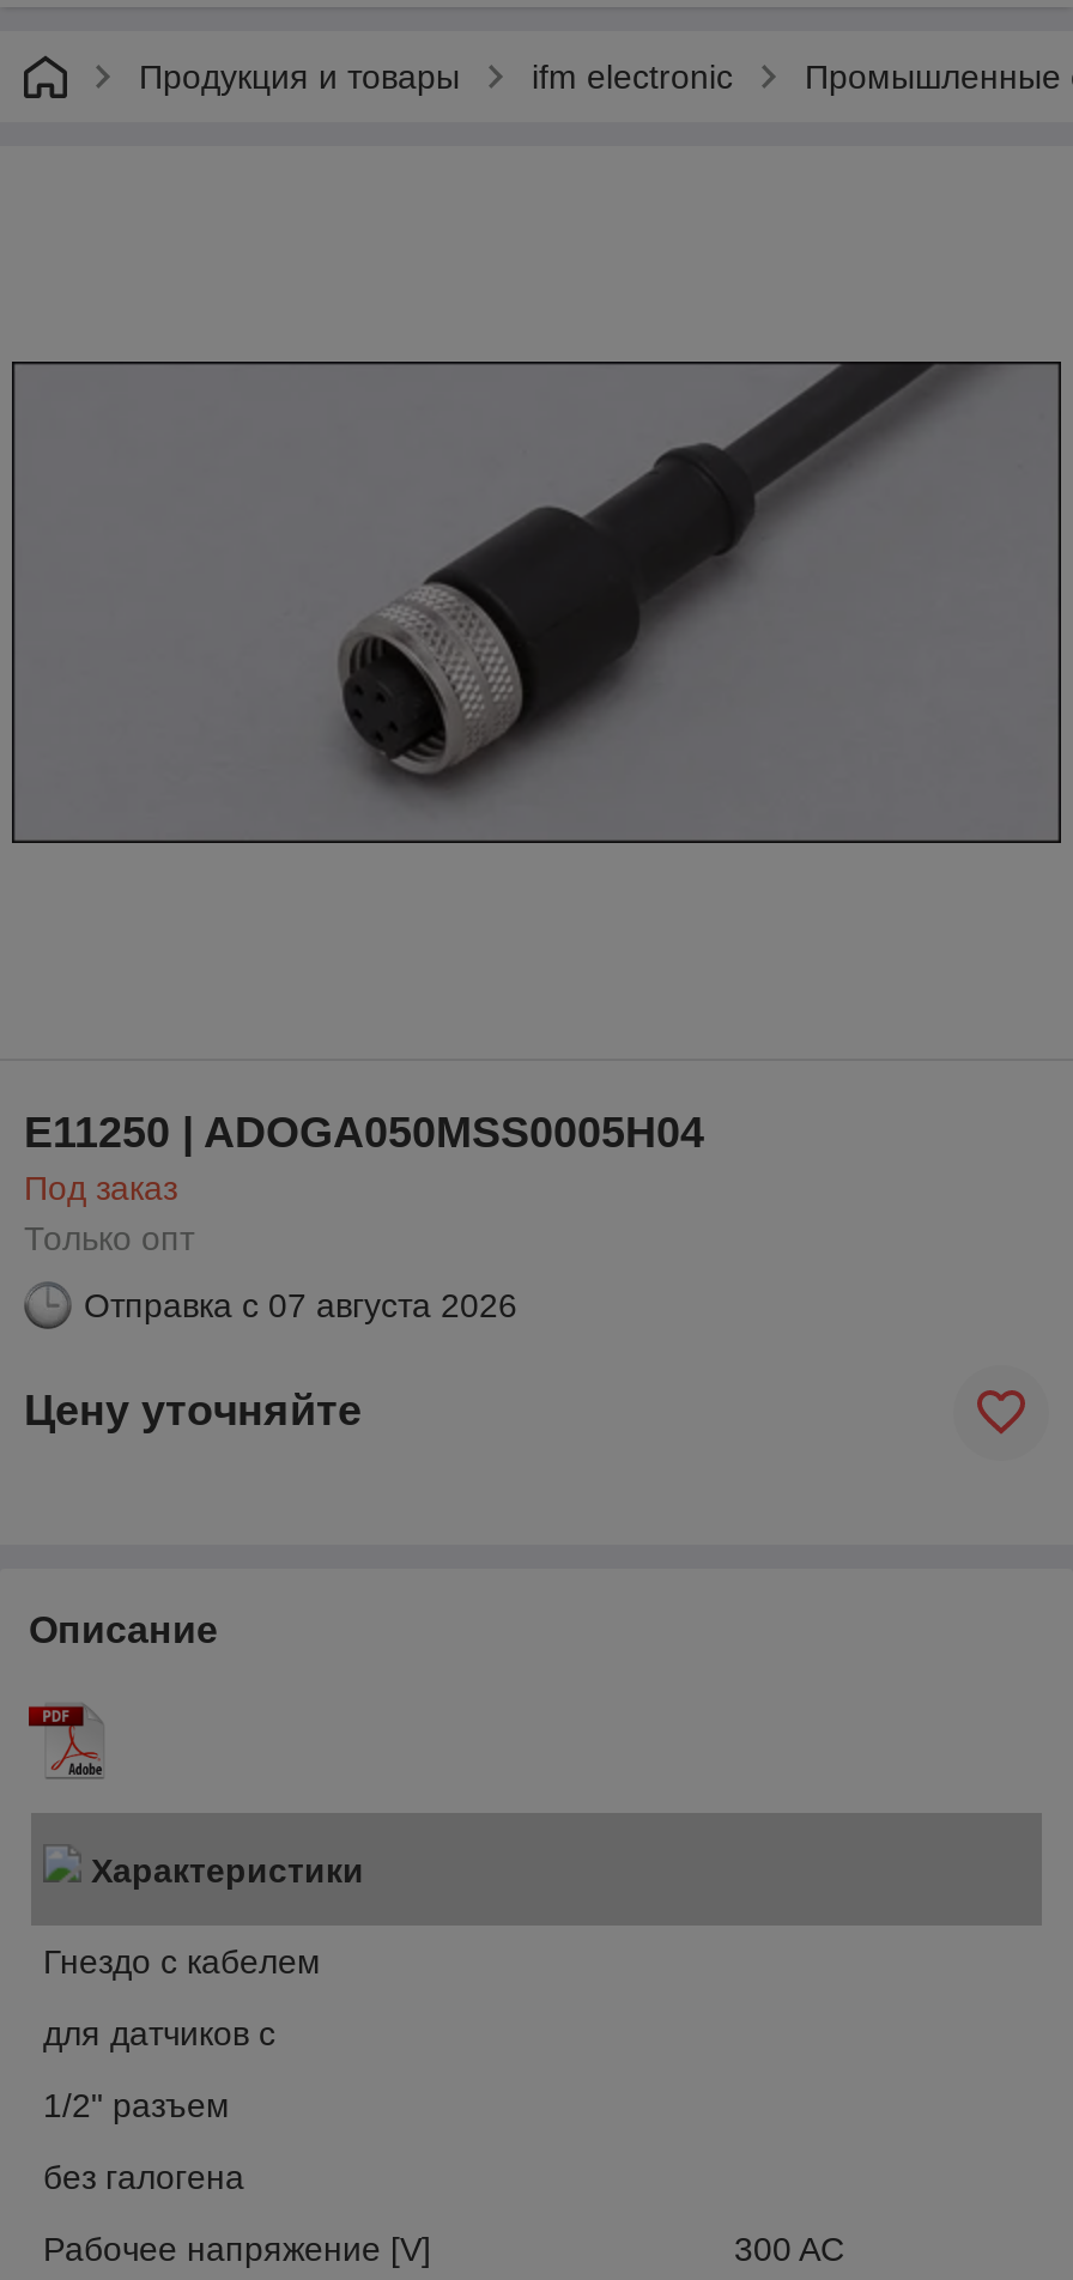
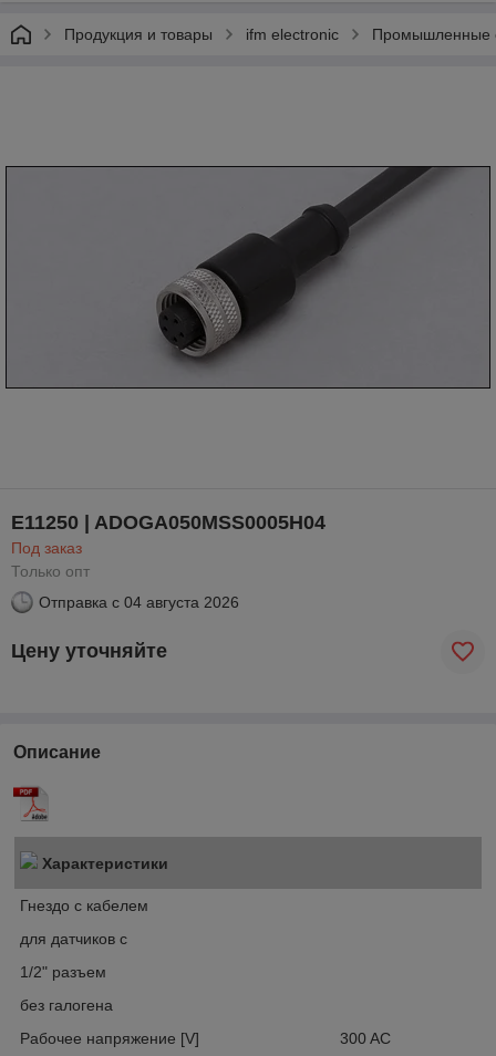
[84,1286,517,1324] Отправка с 07 августа 2026 -> [39,593,239,611] Отправка с 04 августа 2026

